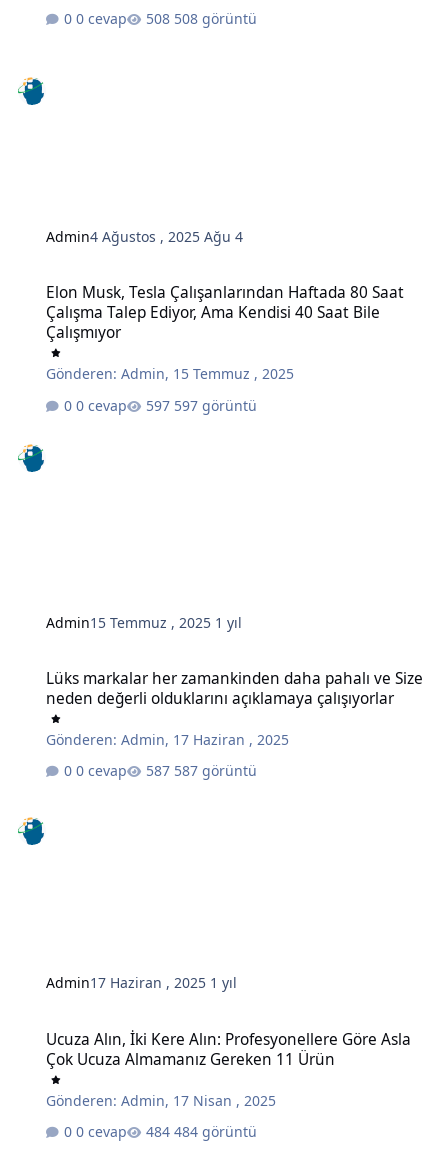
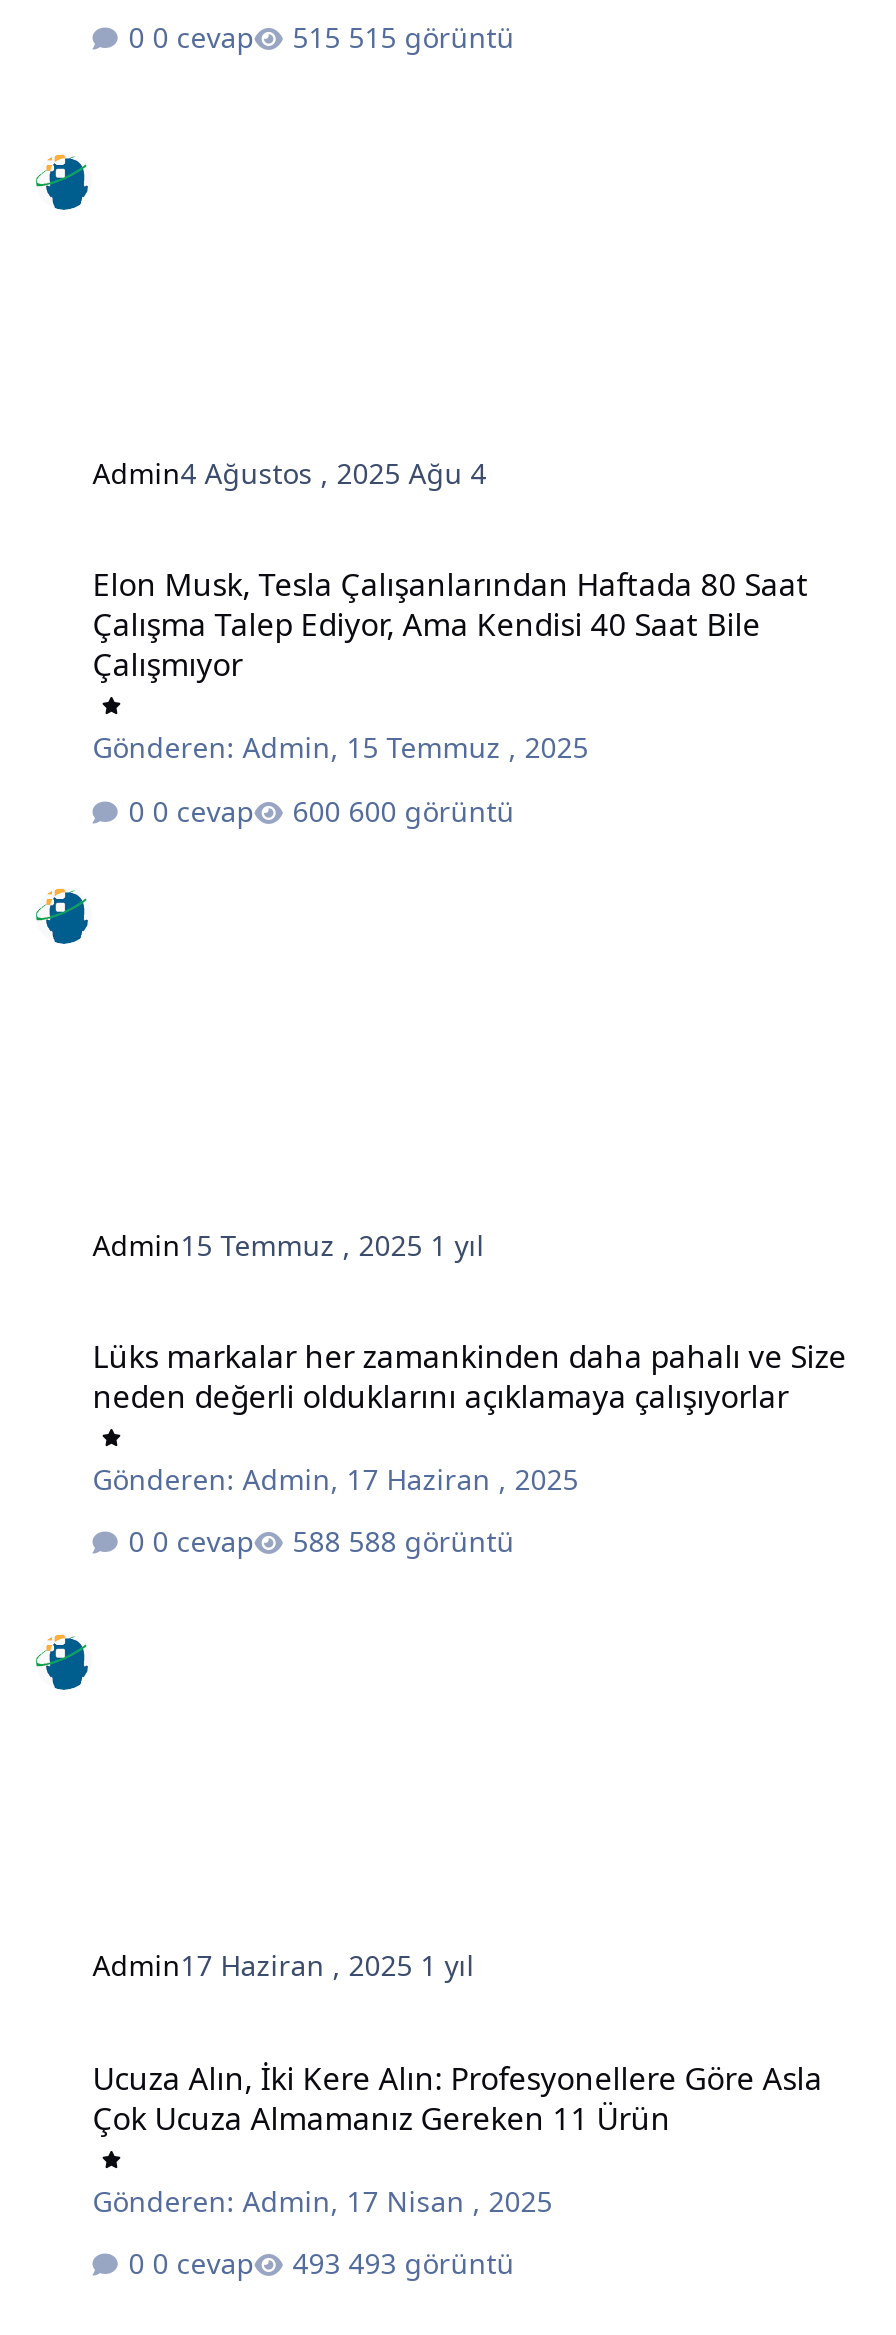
[174,9,257,28] 508 görüntü -> [348,17,514,55] 515 görüntü
[174,396,257,415] 597 görüntü -> [348,791,514,829] 600 görüntü
[174,761,257,780] 587 görüntü -> [348,1523,514,1561] 588 görüntü
[174,1122,257,1141] 484 görüntü -> [348,2245,514,2283] 493 görüntü

